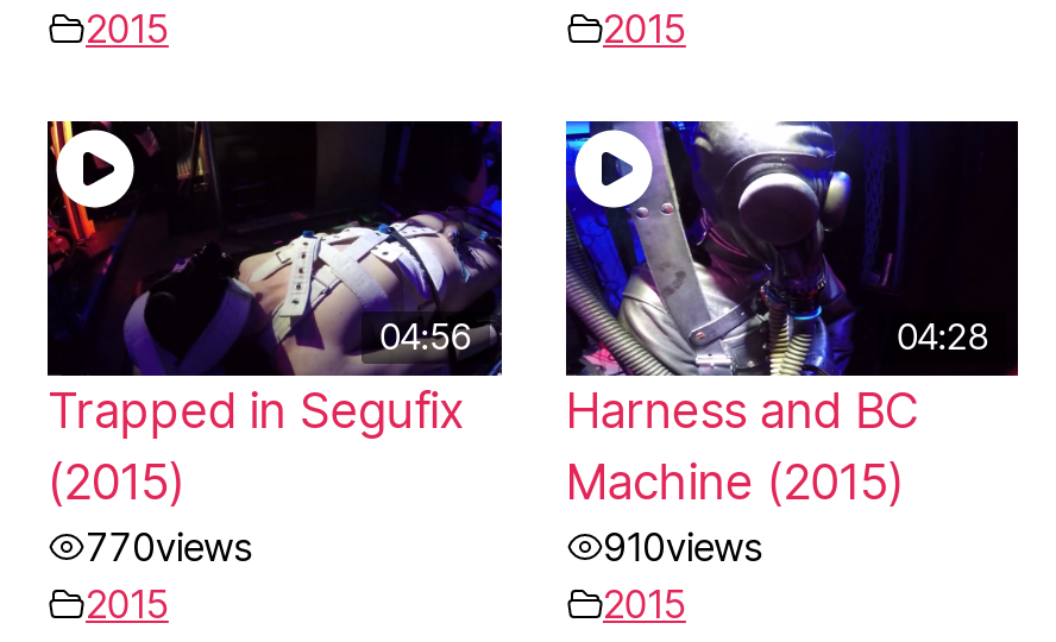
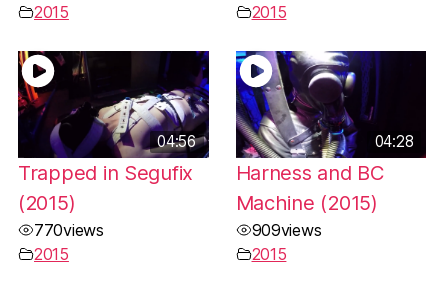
[603,524,762,571] 910views -> [251,220,321,240] 909views

